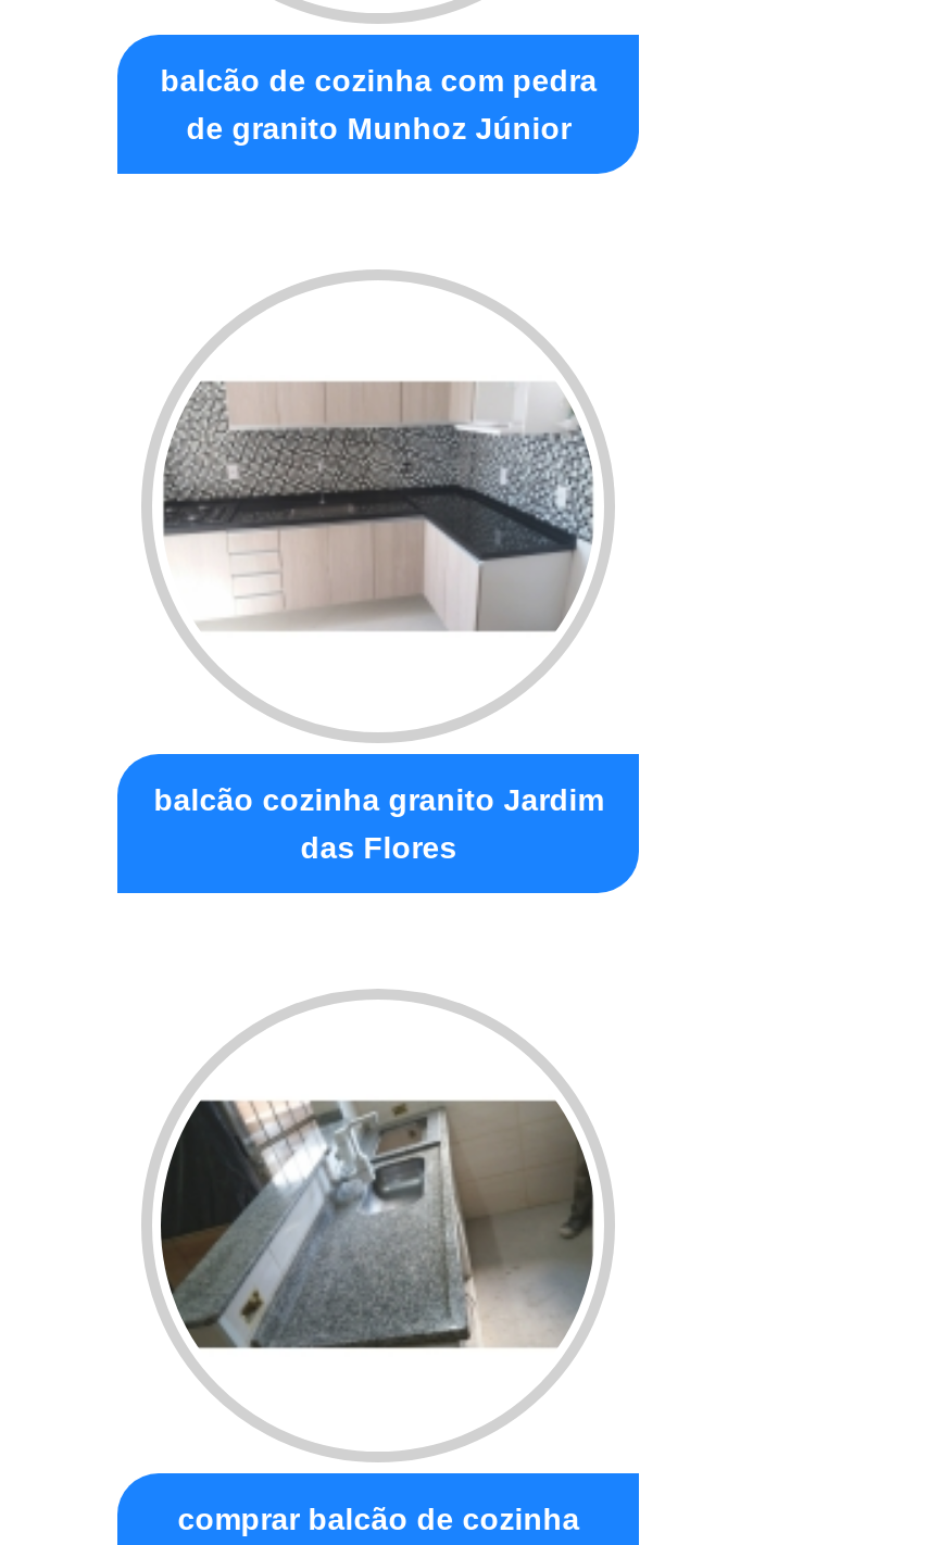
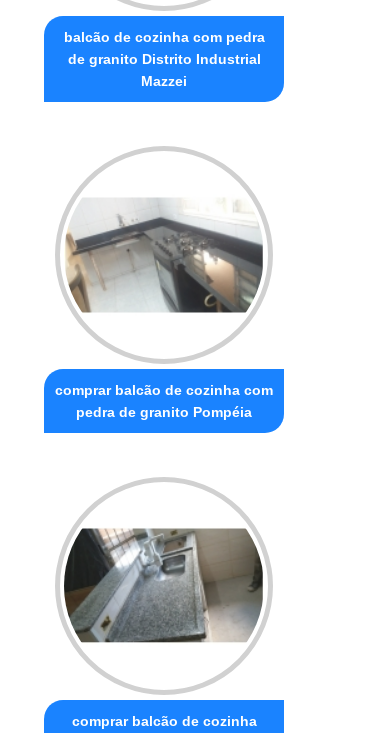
[186,112,571,147] de granito Munhoz Júnior -> [68,51,261,89] de granito Distrito Industrial | Mazzei
[161,380,593,630] [image] -> [65,198,263,313] [image]
[154,783,604,866] balcão cozinha granito Jardim | das Flores -> [55,382,273,420] comprar balcão de cozinha com | pedra de granito Pompéia

